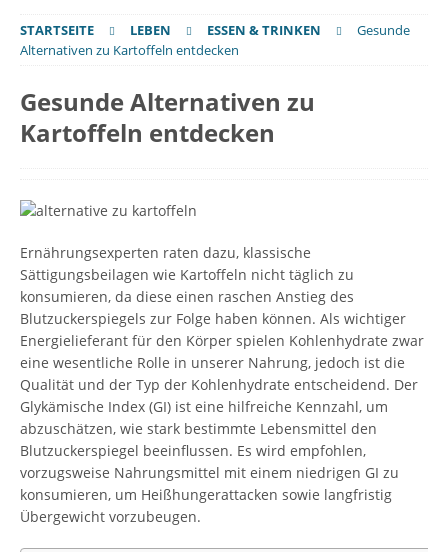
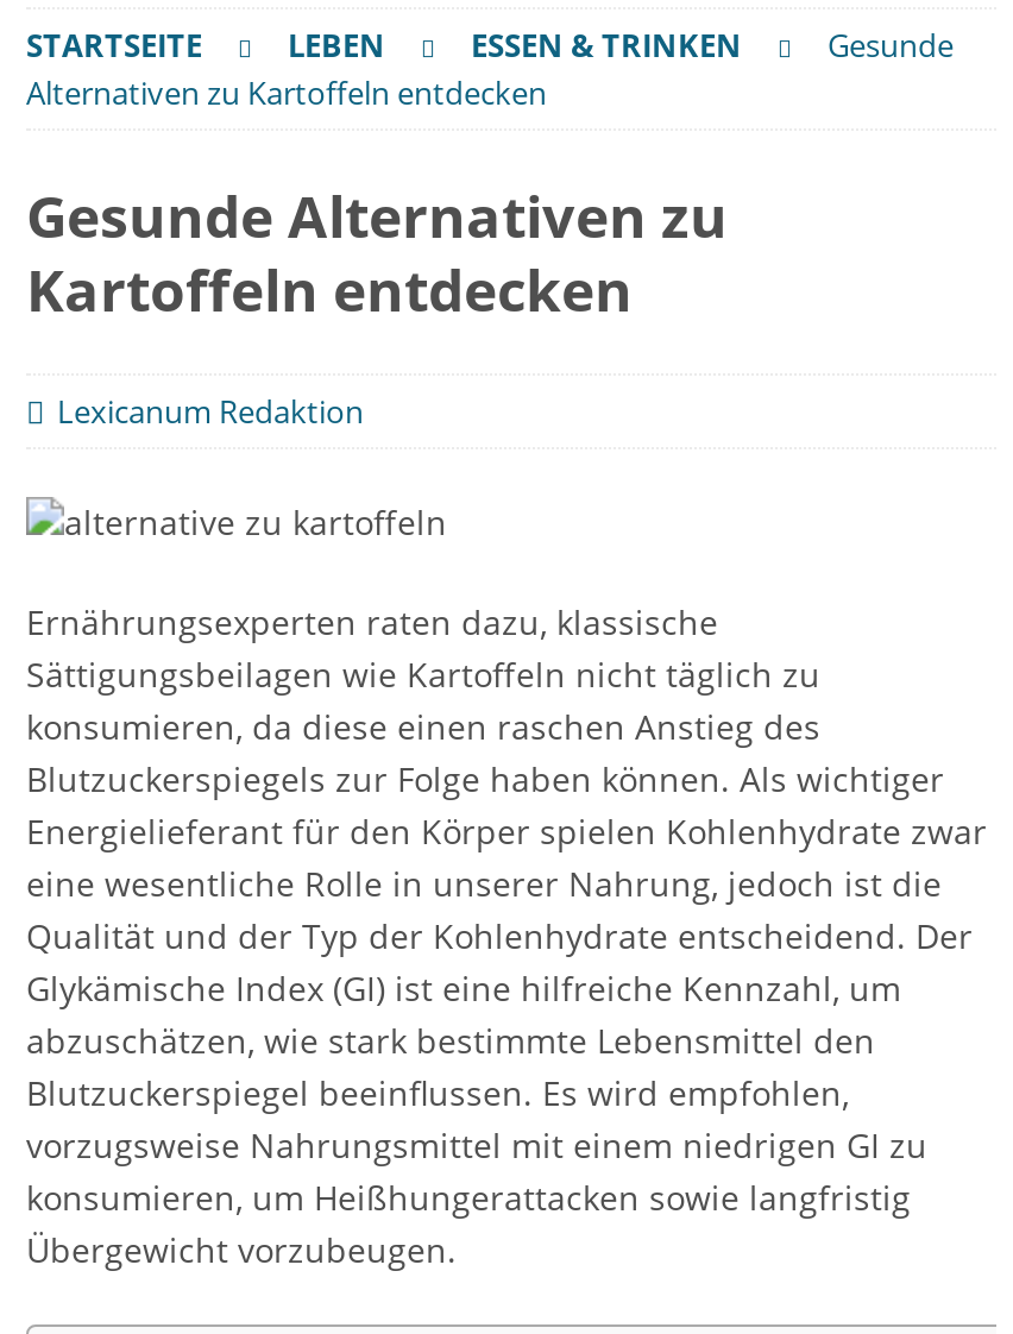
none -> [57,390,364,433] Lexicanum Redaktion

